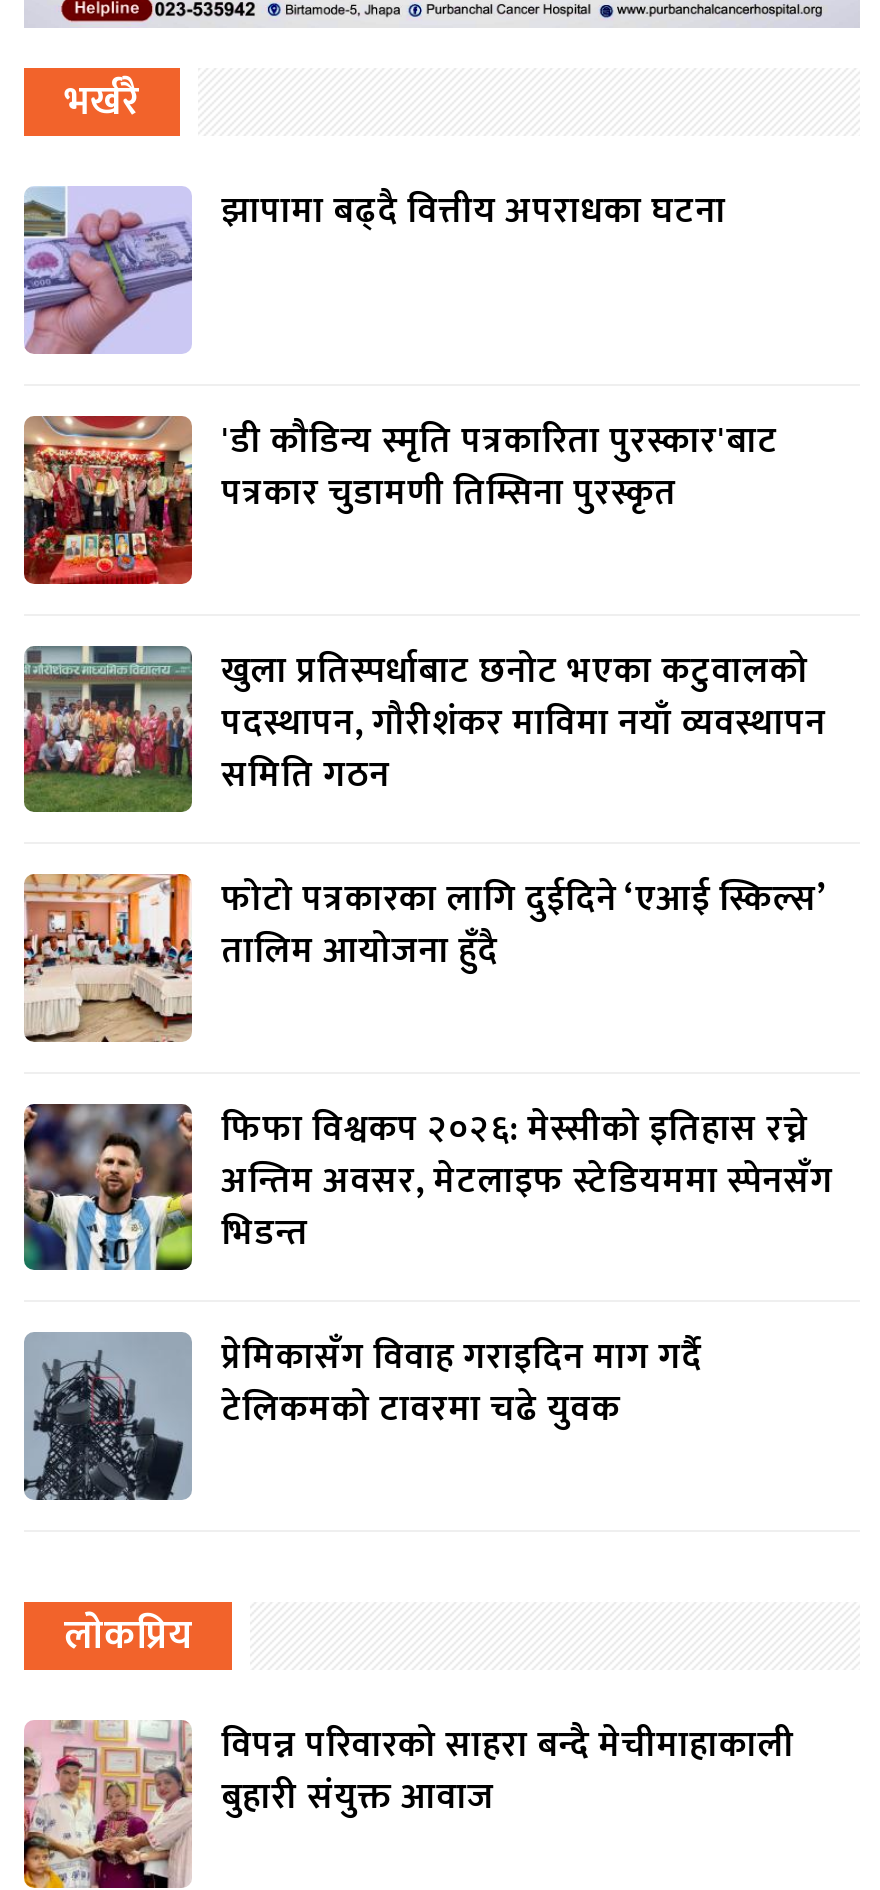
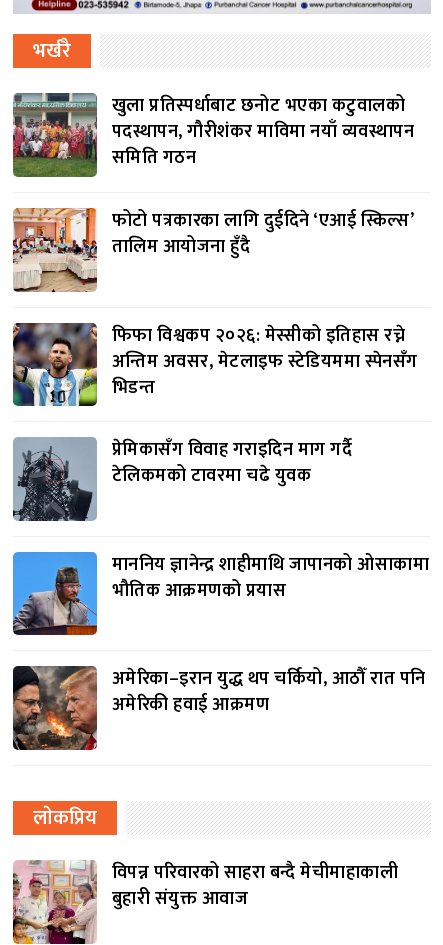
[24,183,726,356] [image] | झापामा बढ्दै वित्तीय अपराधका घटना -> none
[22,412,778,586] [image] | 'डी कौडिन्य स्मृति पत्रकारिता पुरस्कार'बाट | पत्रकार चुडामणी तिम्सिना पुरस्कृत -> none
moved [20,641,833,1441] -> [11,91,418,491]: [image] | खुला प्रतिस्पर्धाबाट छनोट भएका कटुवालको | पदस्थापन, गौरीशंकर माविमा नयाँ व्यवस्थापन | ... | प्रेमिकासँग विवाह गराइदिन माग गर्दै | टेलिकमको टावरमा चढे युवक
none -> [12,550,429,720] [image] | माननिय ज्ञानेन्द्र शाहीमाथि जापानको ओसाकामा | भौतिक आक्रमणको प्रयास | अमेरिका–इरान युद्ध थप चर्कियो, आठौँ रात पनि | अमेरिकी हवाई आक्रमण
none -> [12,665,98,751] [image]

